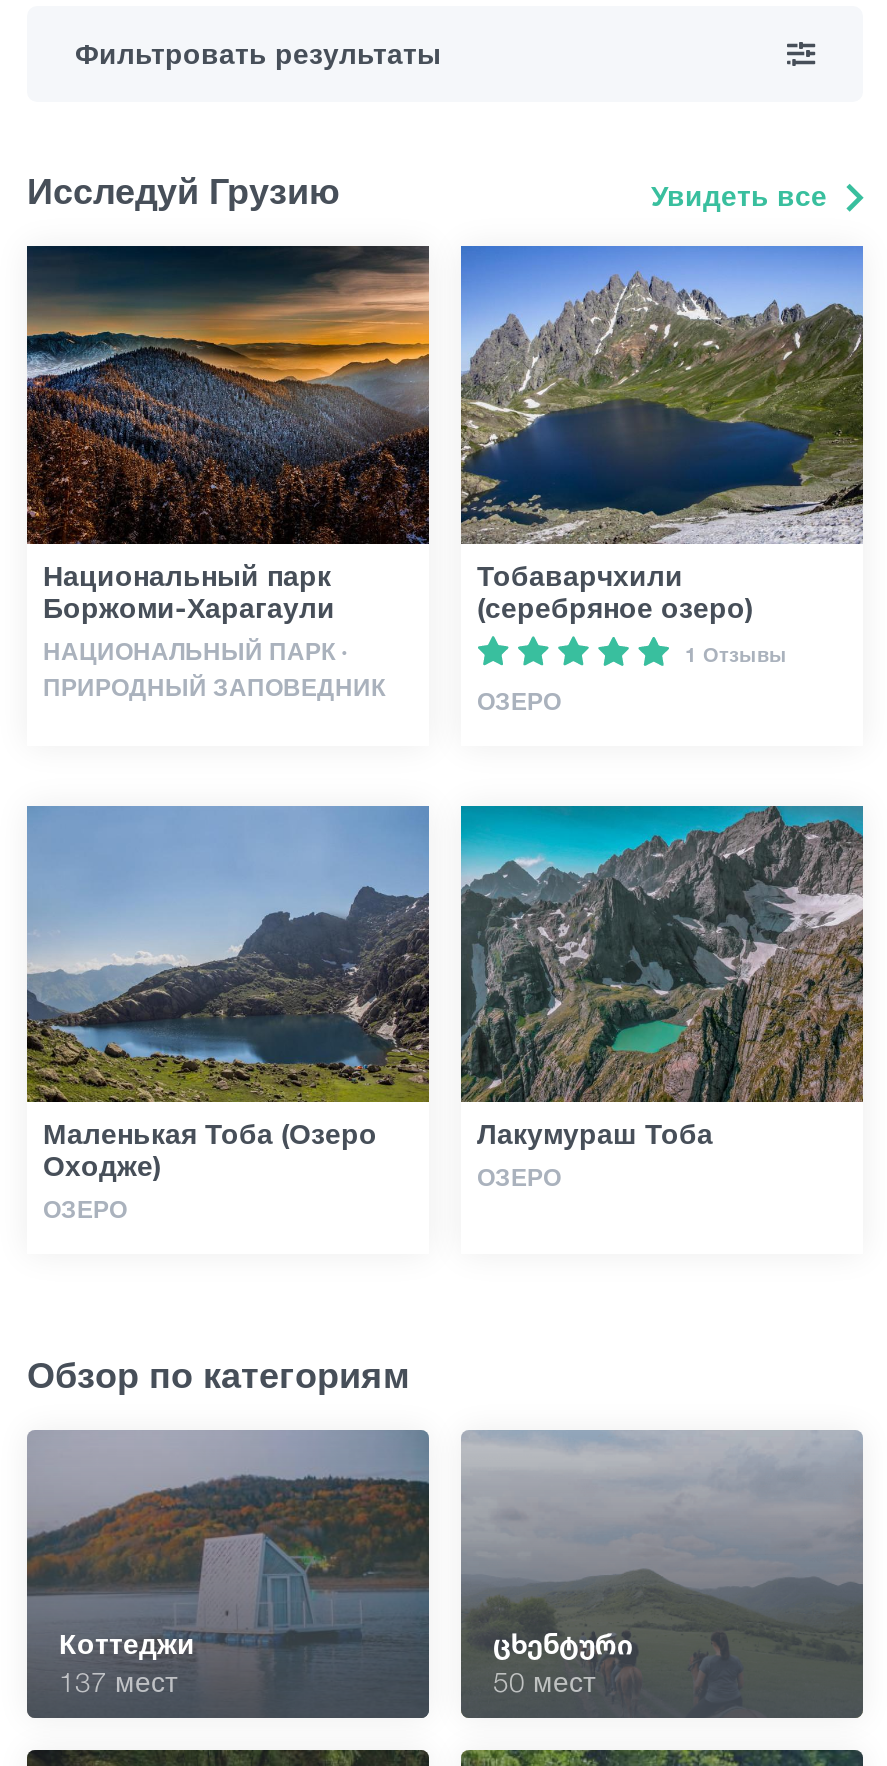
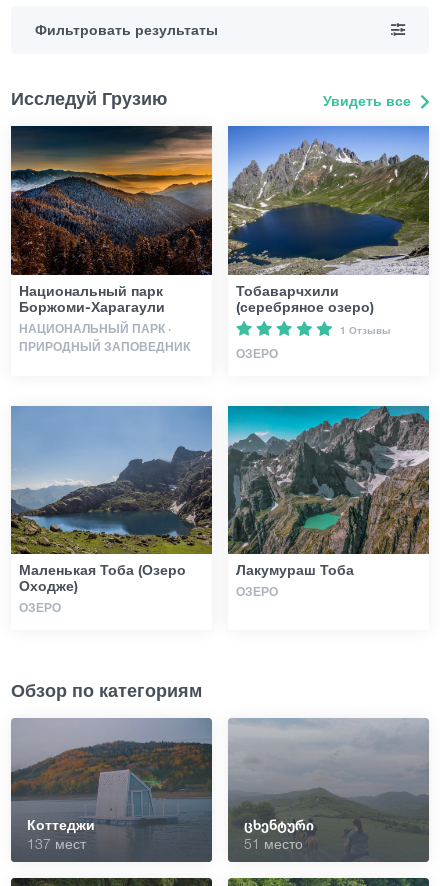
[493,1664,595,1698] 50 мест -> [244,835,303,852] 51 место

